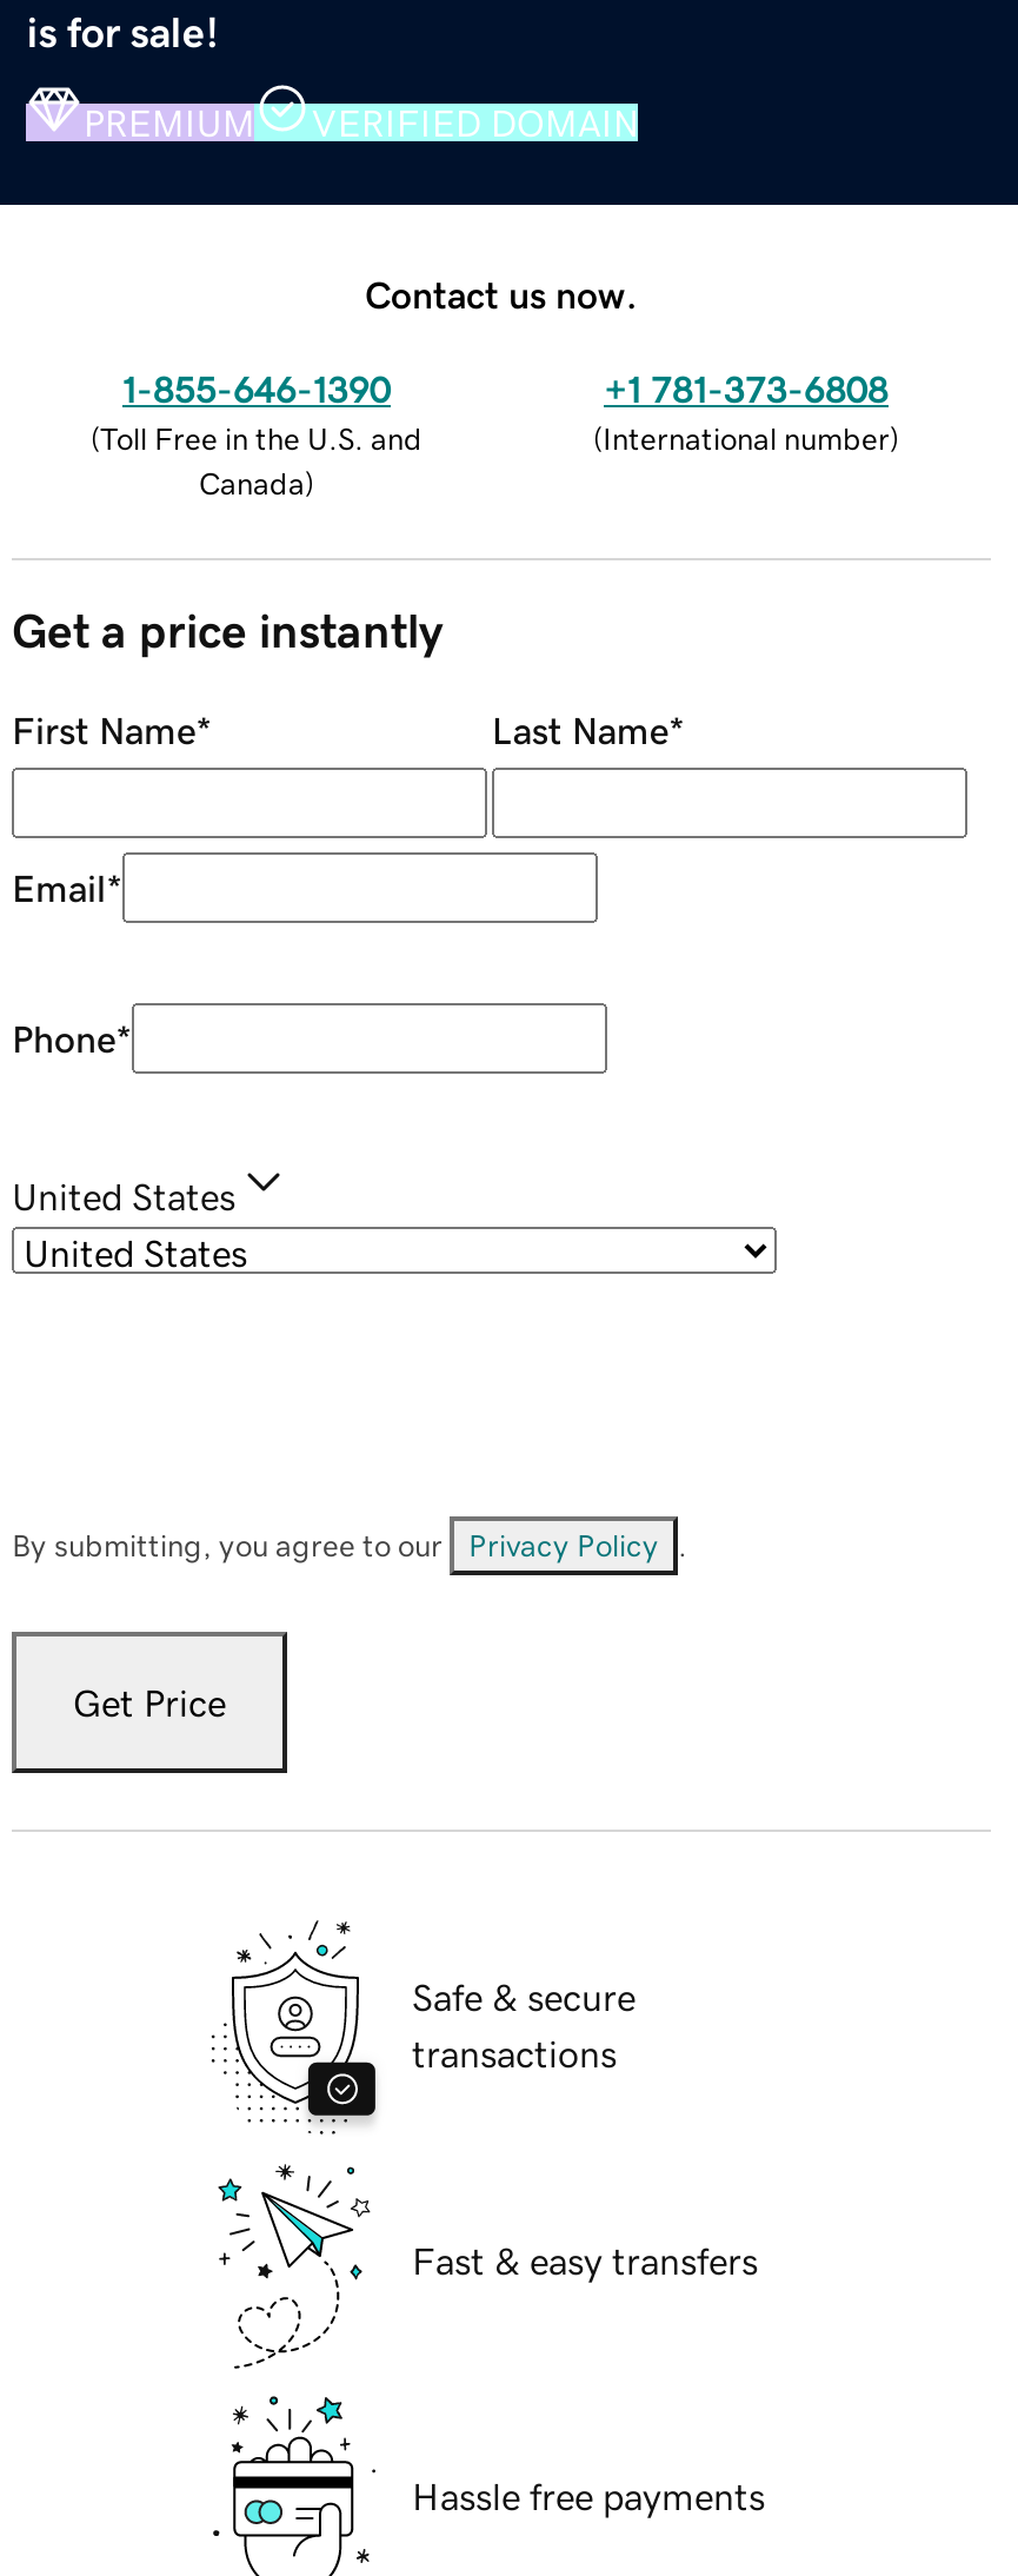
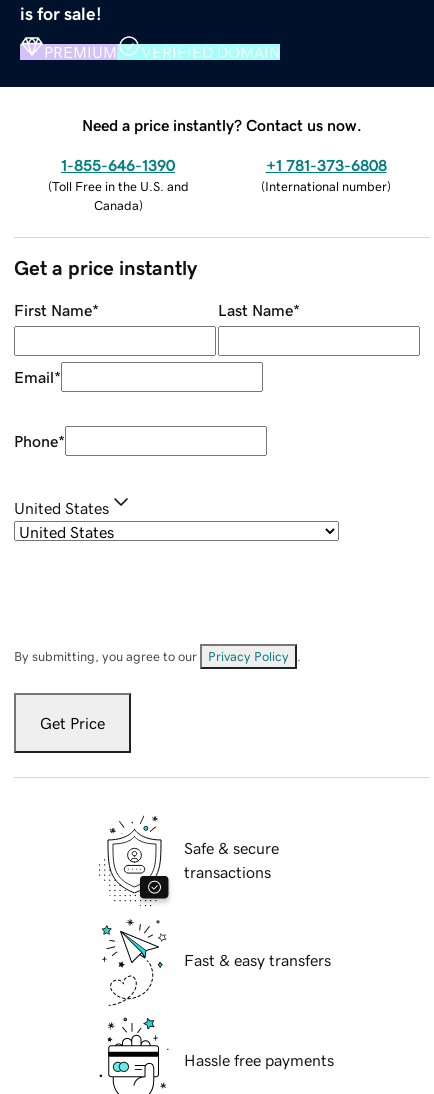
[365,275,638,312] Contact us now. -> [82,117,362,133] Need a price instantly? Contact us now.

